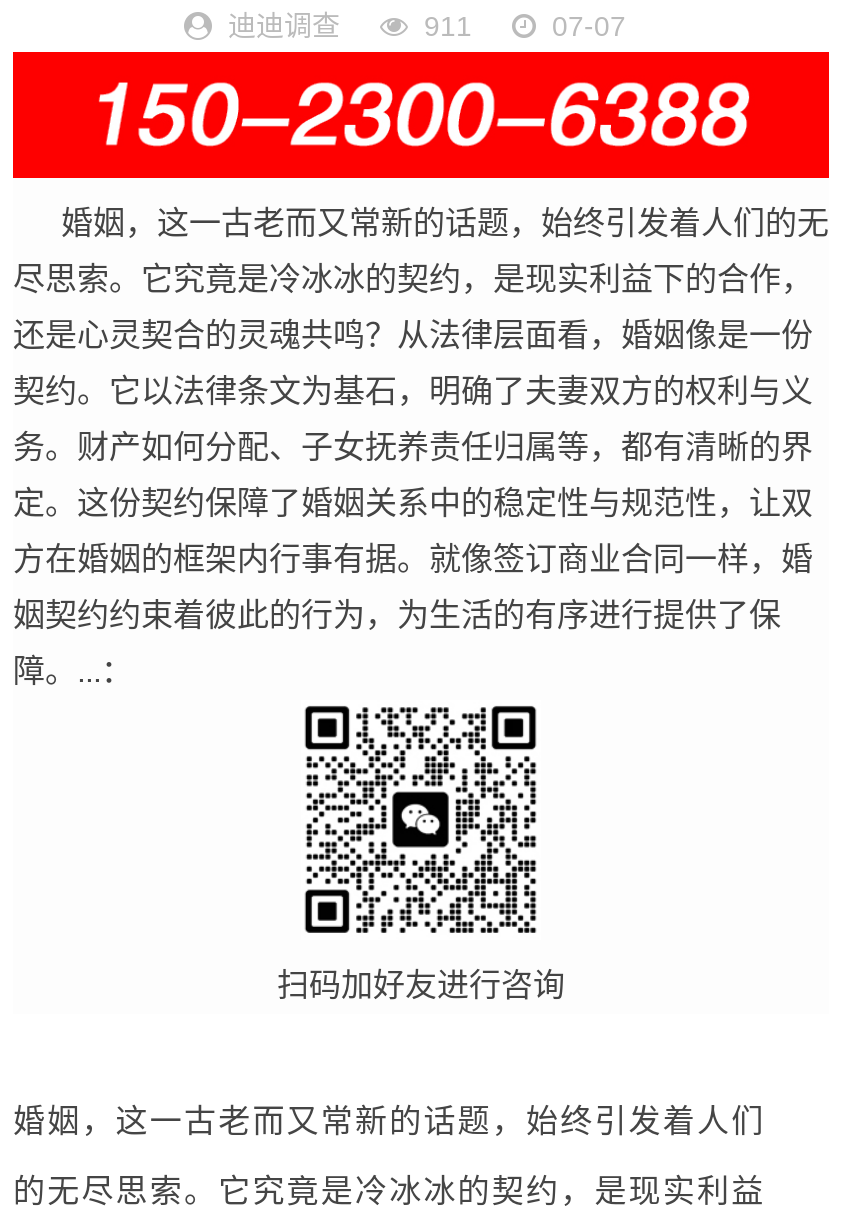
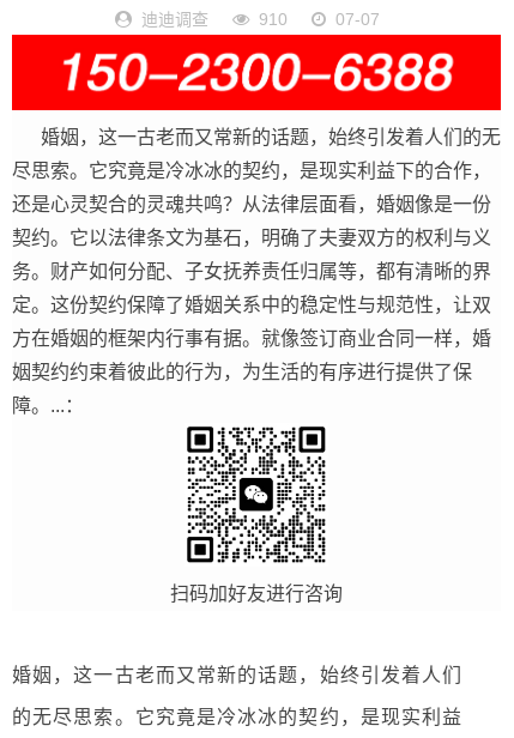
[424,10,472,42] 911 -> [258,9,287,29] 910

